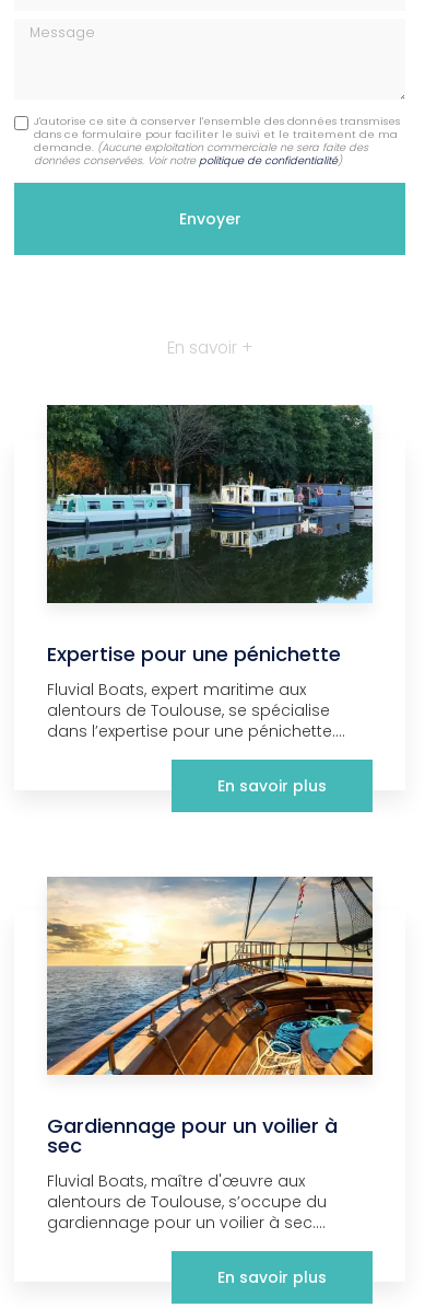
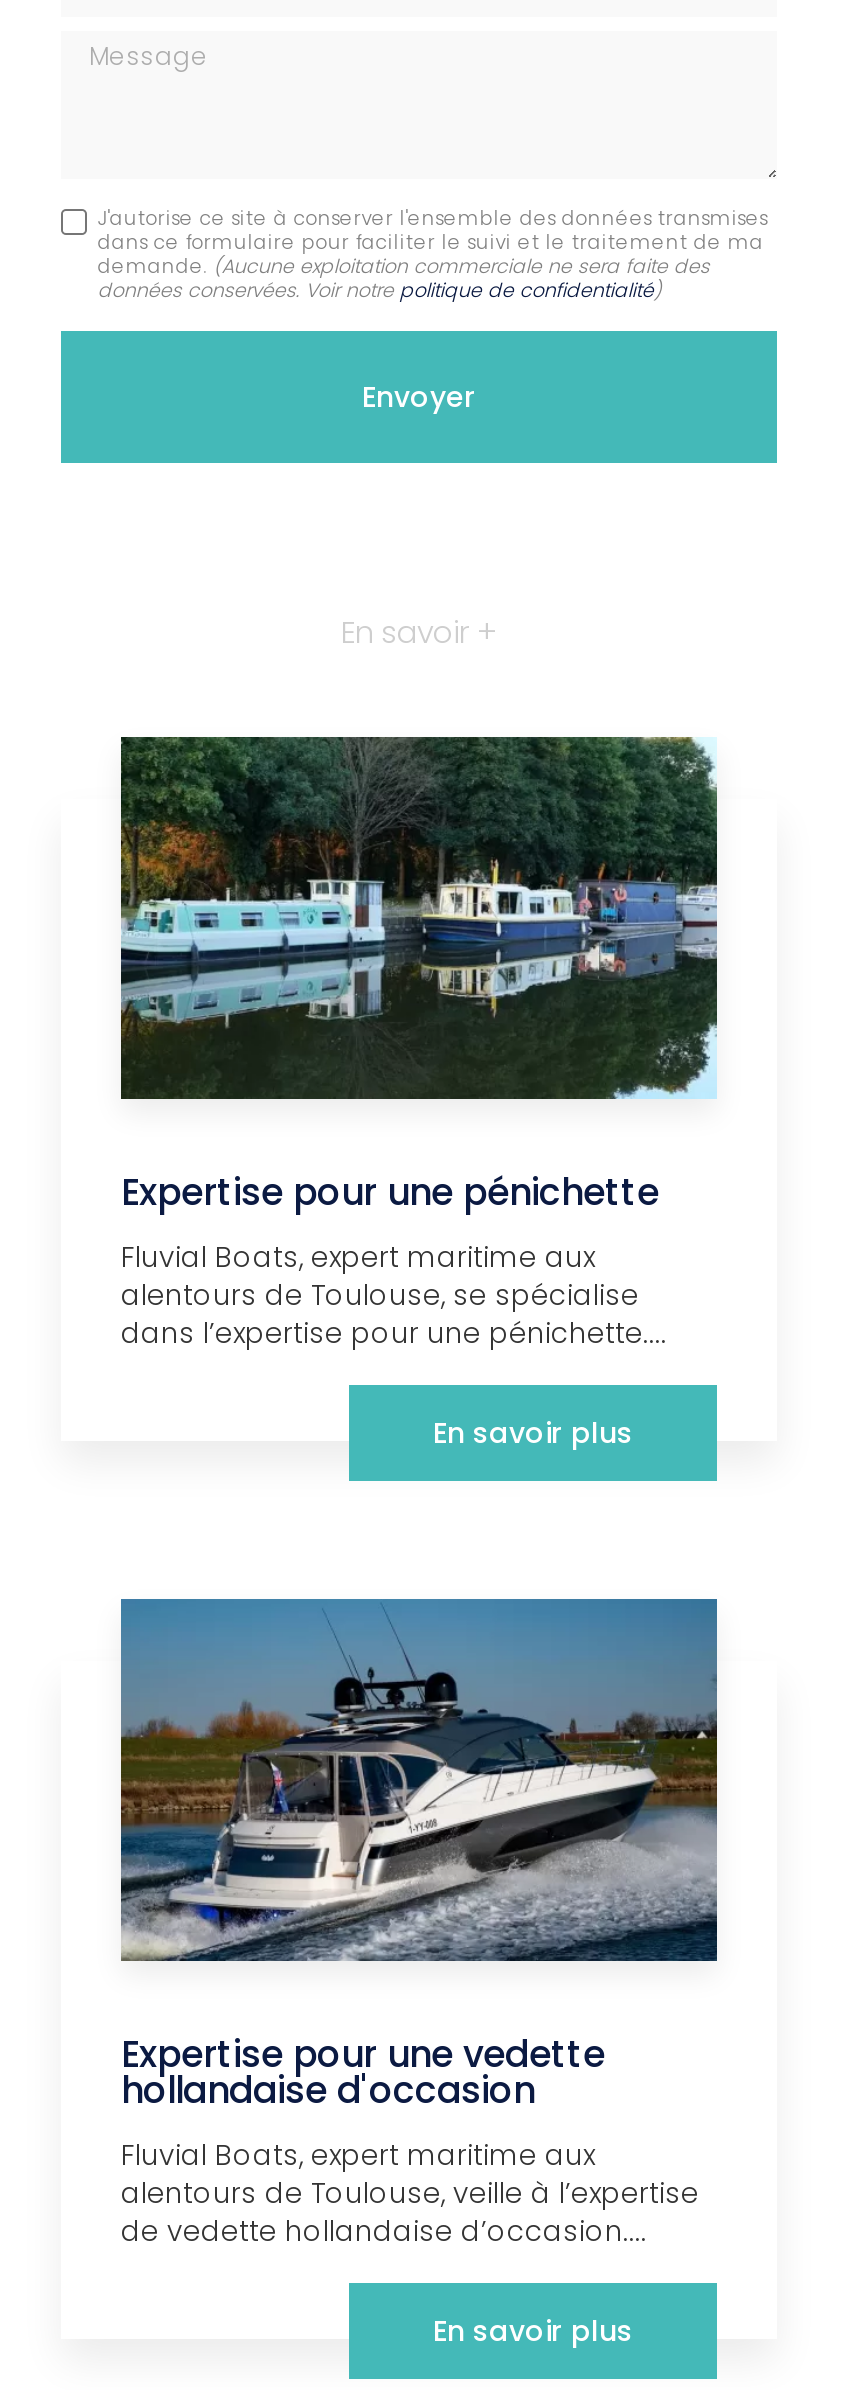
[46,876,374,1234] [image] | Gardiennage pour un voilier à | sec | Fluvial Boats, maître d'œuvre aux | alentours de Toulouse, s’occupe du | gardiennage pour un voilier à sec.... -> [119,1597,719,2252] [image] | Expertise pour une vedette | hollandaise d'occasion | Fluvial Boats, expert maritime aux | alentours de Toulouse, veille à l’expertise | de vedette hollandaise d’occasion....

